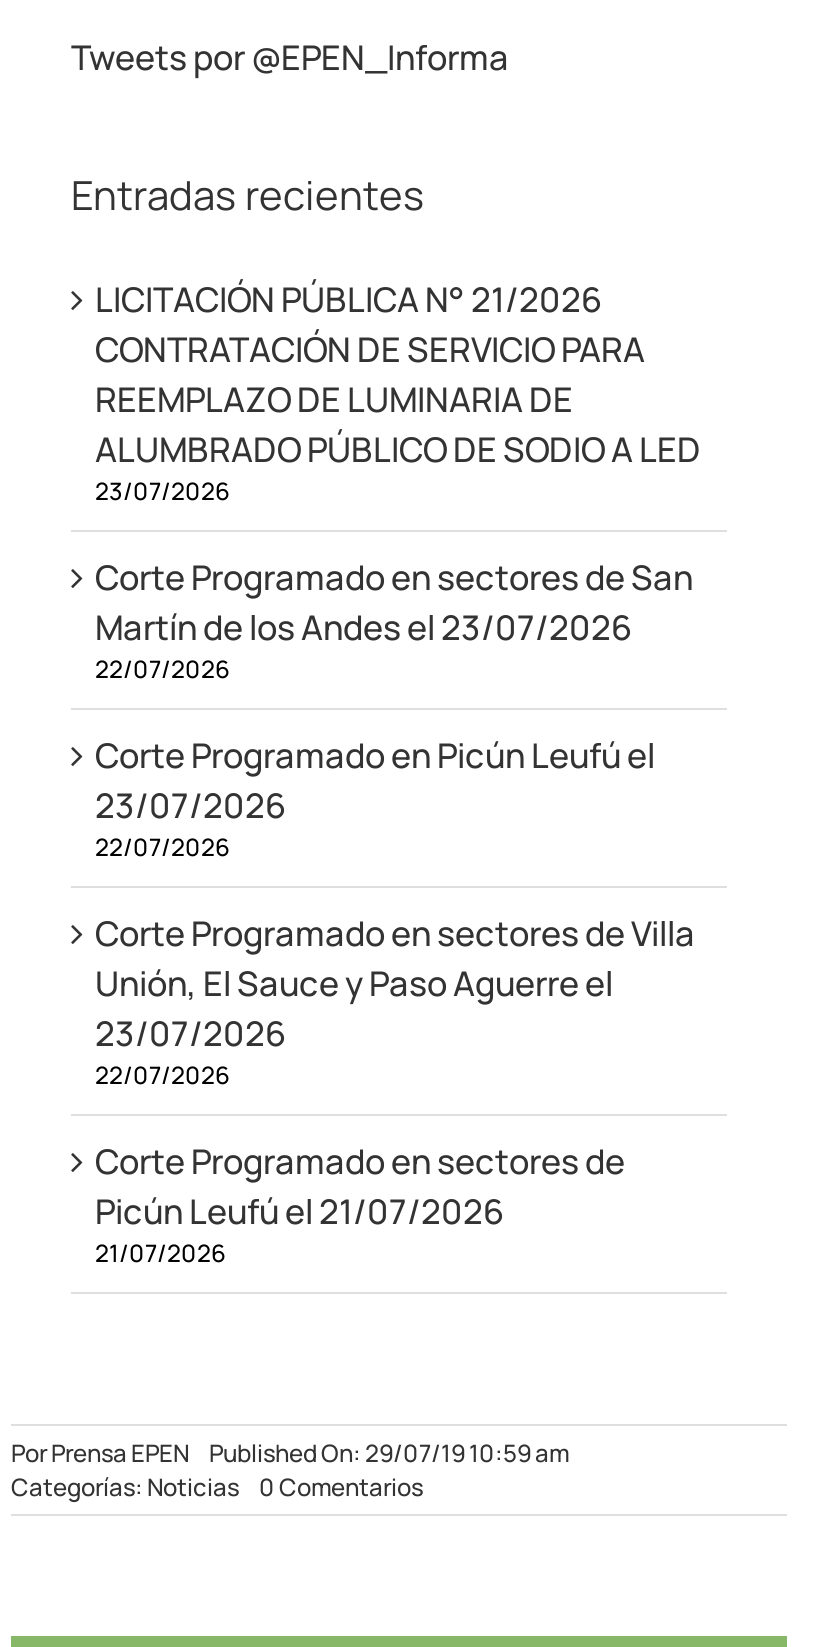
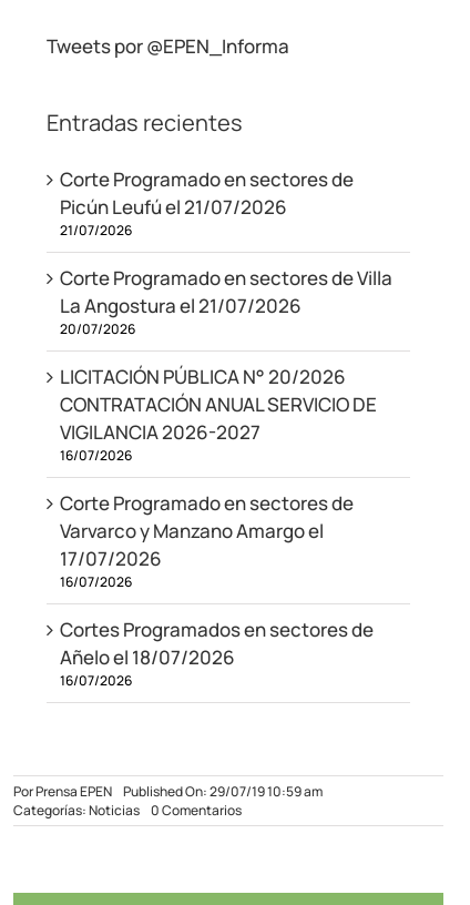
[95,275,701,1091] LICITACIÓN PÚBLICA N° 21/2026 | CONTRATACIÓN DE SERVICIO PARA | REEMPLAZO DE LUMINARIA DE | ALUMBRADO PÚBLICO DE SODIO A LED | 23/07/2026 | Corte Programado en sectores de San | Martín de los Andes el 23/07/2026 | 22/07/2026 | Corte Programado en Picún Leufú el | 23/07/2026 | 22/07/2026 | Unión, El Sauce y Paso Aguerre el | 23/07/2026 | 22/07/2026 -> none
moved [95,909,695,955] -> [60,266,392,291]: Corte Programado en sectores de Villa
moved [95,1137,625,1269] -> [60,167,354,240]: Corte Programado en sectores de | Picún Leufú el 21/07/2026 | 21/07/2026
none -> [60,293,377,690] La Angostura el 21/07/2026 | 20/07/2026 | LICITACIÓN PÚBLICA N° 20/2026 | CONTRATACIÓN ANUAL SERVICIO DE | VIGILANCIA 2026-2027 | 16/07/2026 | Corte Programado en sectores de | Varvarco y Manzano Amargo el | 17/07/2026 | 16/07/2026 | Cortes Programados en sectores de | Añelo el 18/07/2026 | 16/07/2026

